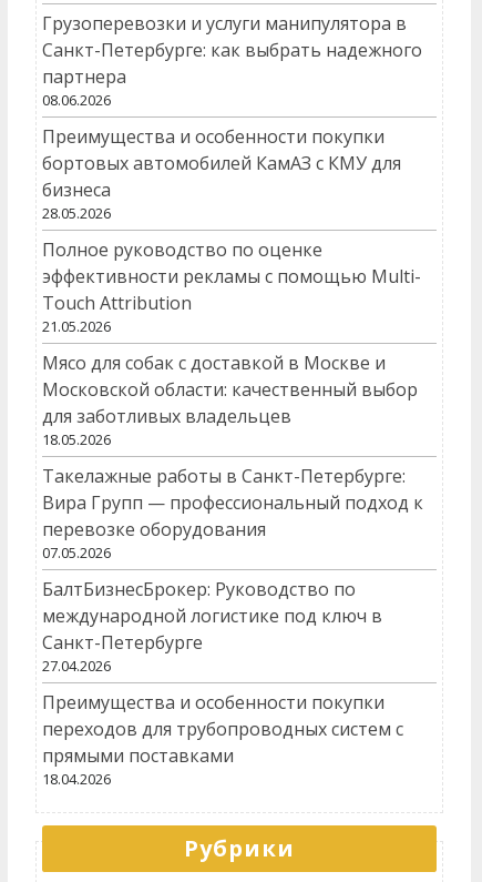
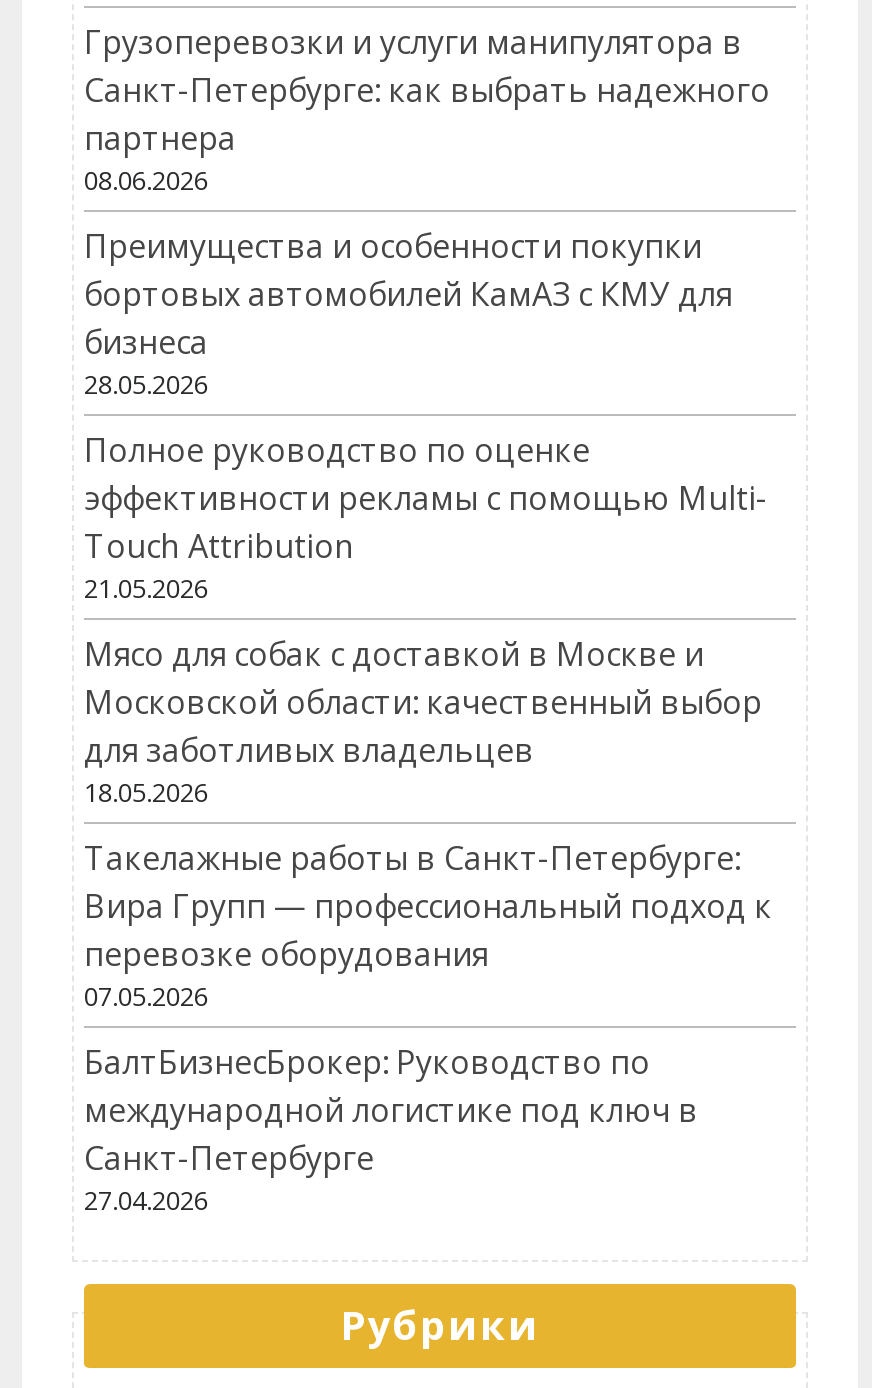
[42,690,403,788] Преимущества и особенности покупки | переходов для трубопроводных систем с | прямыми поставками | 18.04.2026 -> none

